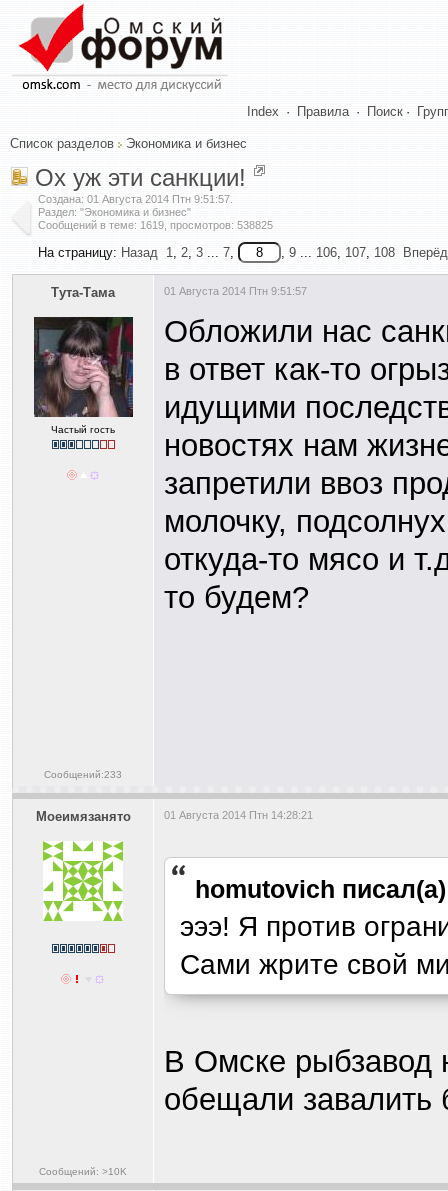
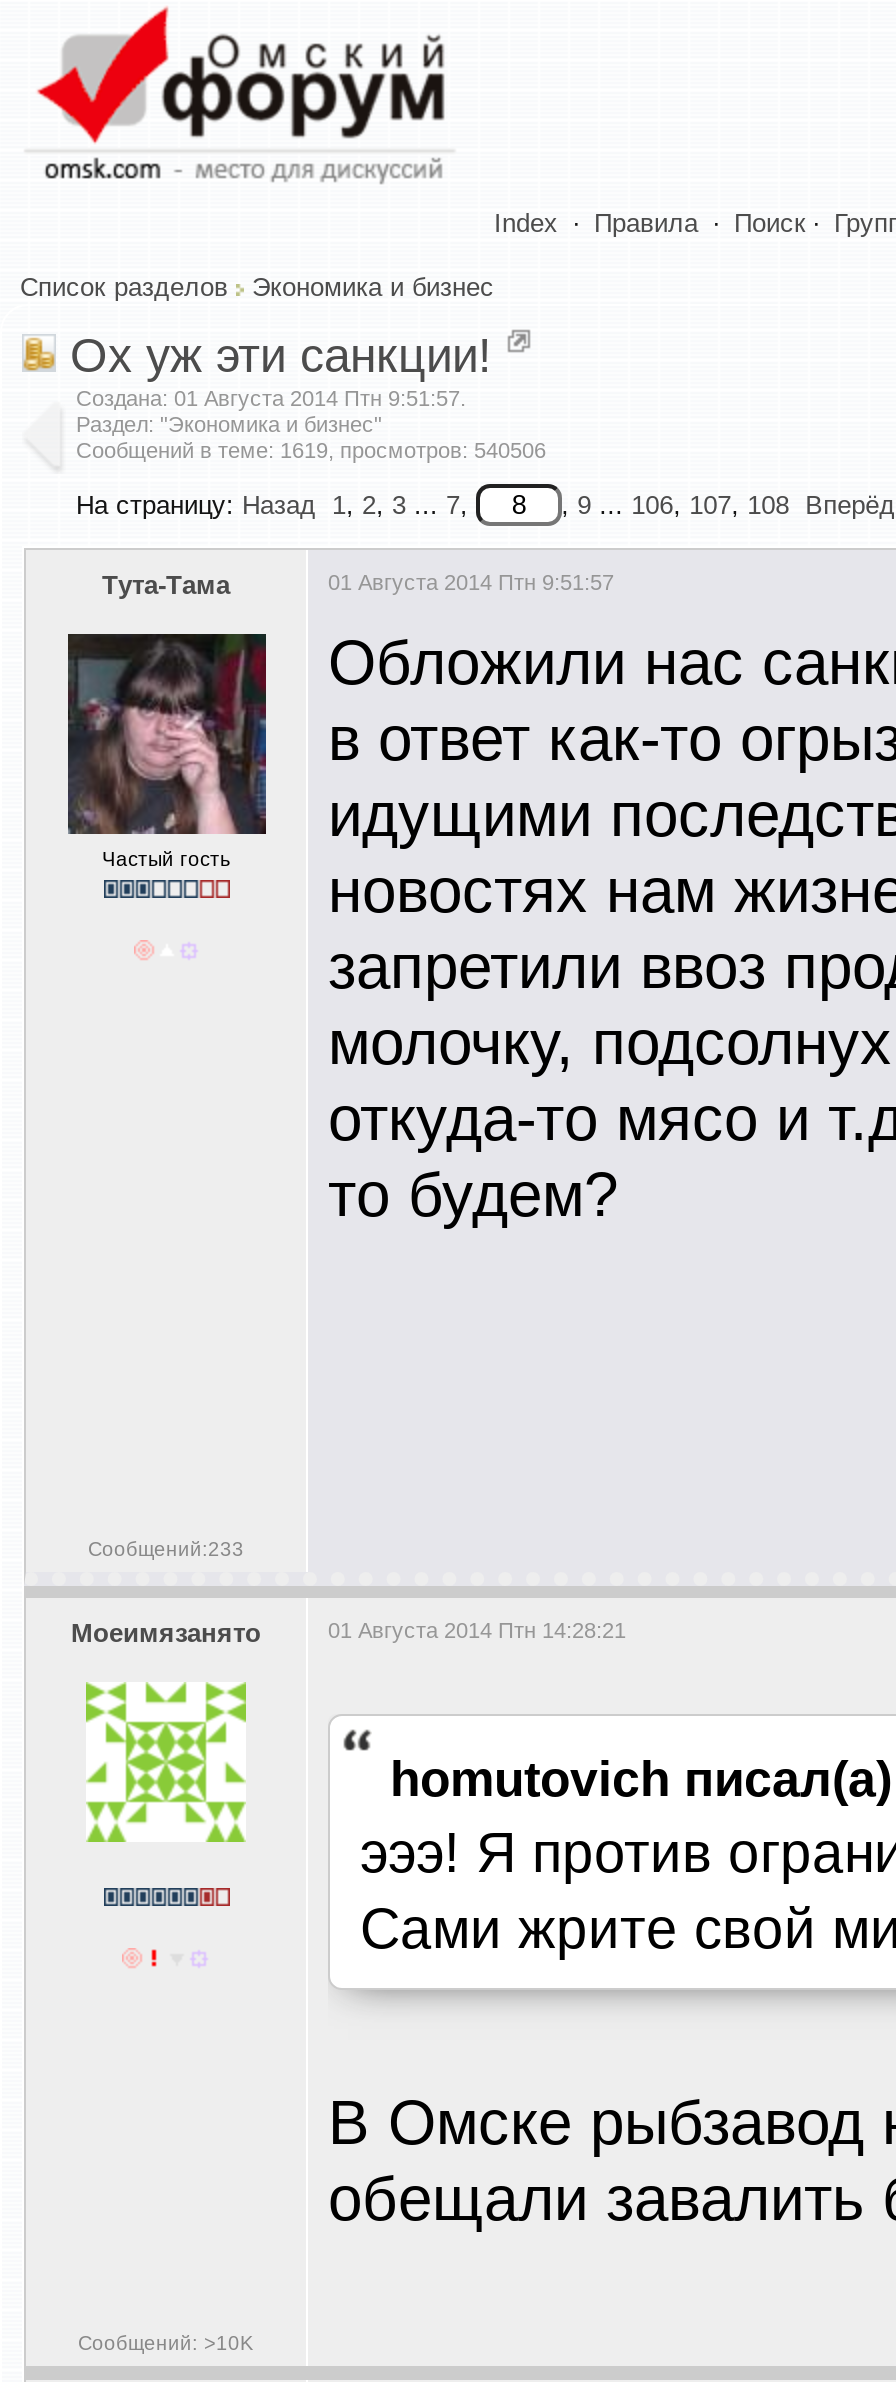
[38,219,273,231] Сообщений в теме: 1619, просмотров: 538825 -> [76,438,546,462] Сообщений в теме: 1619, просмотров: 540506

